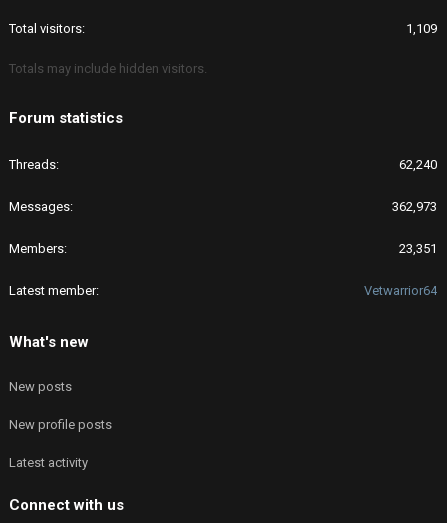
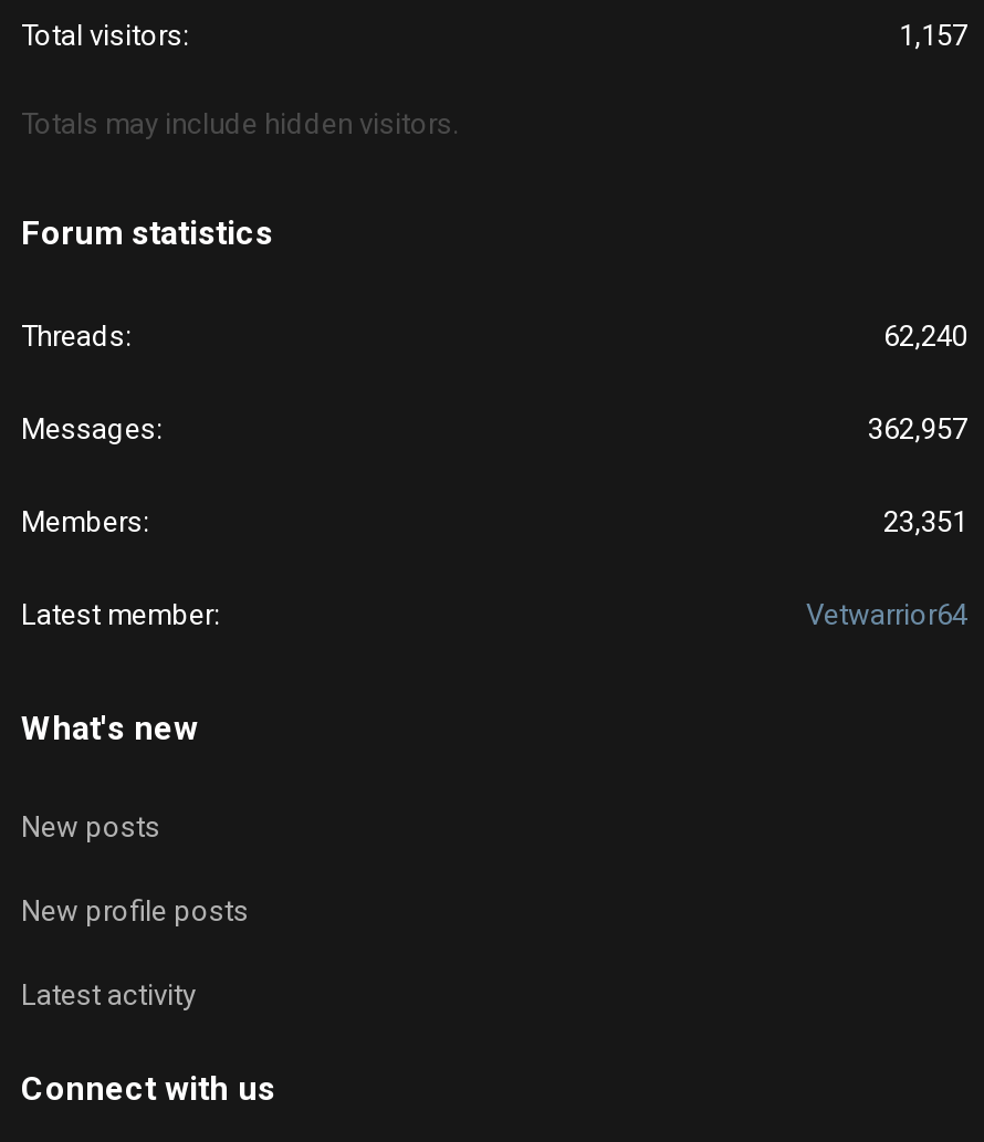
[406,21,437,36] 1,109 -> [899,18,967,52] 1,157
[392,199,437,214] 362,973 -> [868,412,967,445] 362,957

